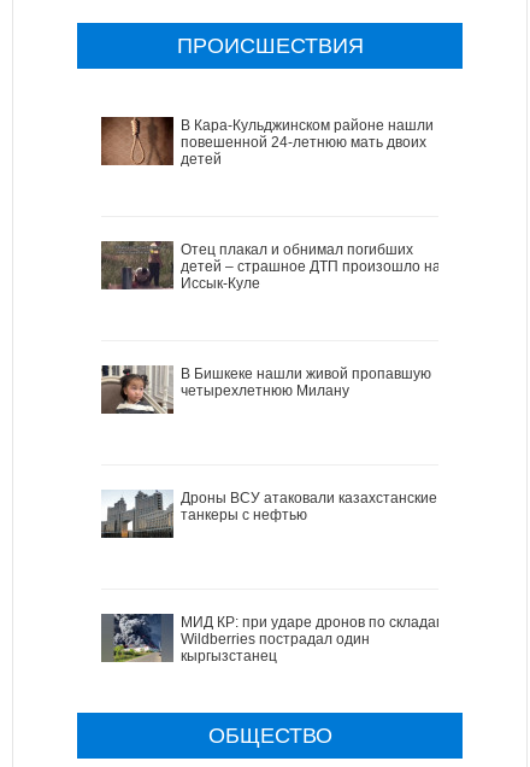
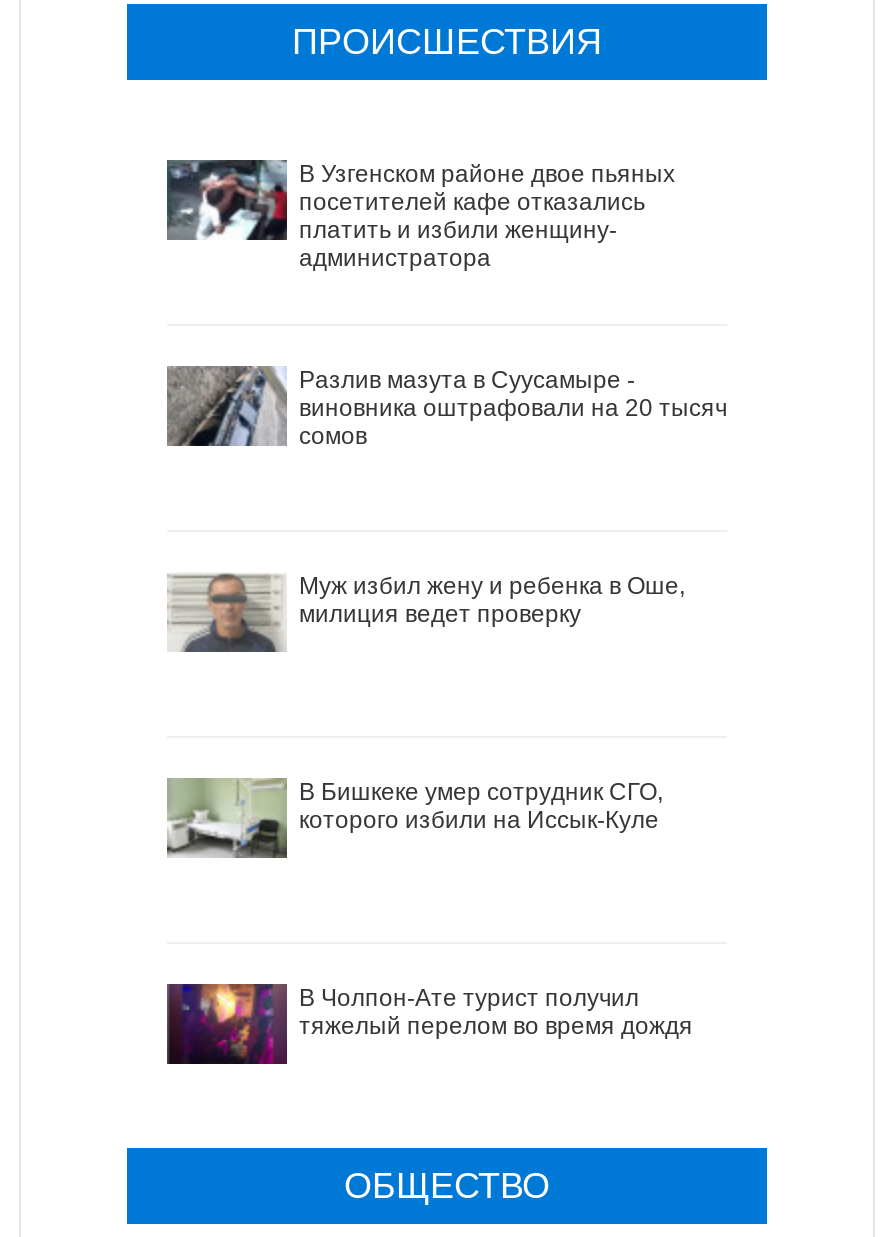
[101,117,434,167] [image] | В Кара-Кульджинском районе нашли | повешенной 24-летнюю мать двоих | детей -> [167,160,675,272] [image] | В Узгенском районе двое пьяных | посетителей кафе отказались | платить и избили женщину- | администратора
[102,241,441,292] [image] | Отец плакал и обнимал погибших | детей – страшное ДТП произошло на | Иссык-Куле -> [167,366,727,450] [image] | Разлив мазута в Суусамыре - | виновника оштрафовали на 20 тысяч | сомов
[100,364,431,415] [image] | В Бишкеке нашли живой пропавшую | четырехлетнюю Милану -> [167,572,685,652] [image] | Муж избил жену и ребенка в Оше, | милиция ведет проверку
[101,489,437,539] [image] | Дроны ВСУ атаковали казахстанские | танкеры с нефтью -> [167,778,663,858] [image] | В Бишкеке умер сотрудник СГО, | которого избили на Иссык-Куле
[101,613,446,664] [image] | МИД КР: при ударе дронов по складам | Wildberries пострадал один | кыргызстанец -> [169,982,693,1066] [image] | В Чолпон-Ате турист получил | тяжелый перелом во время дождя

